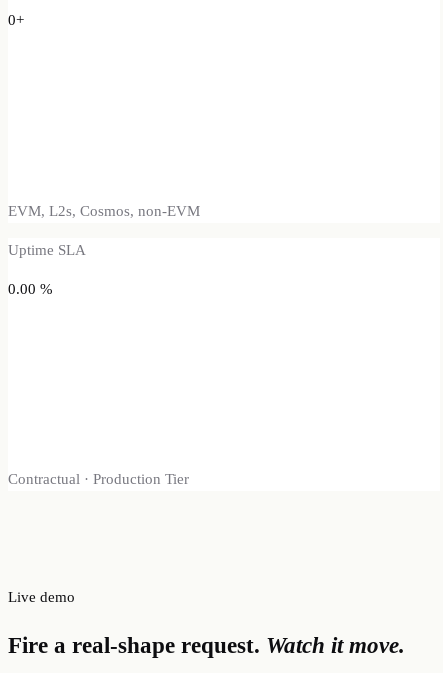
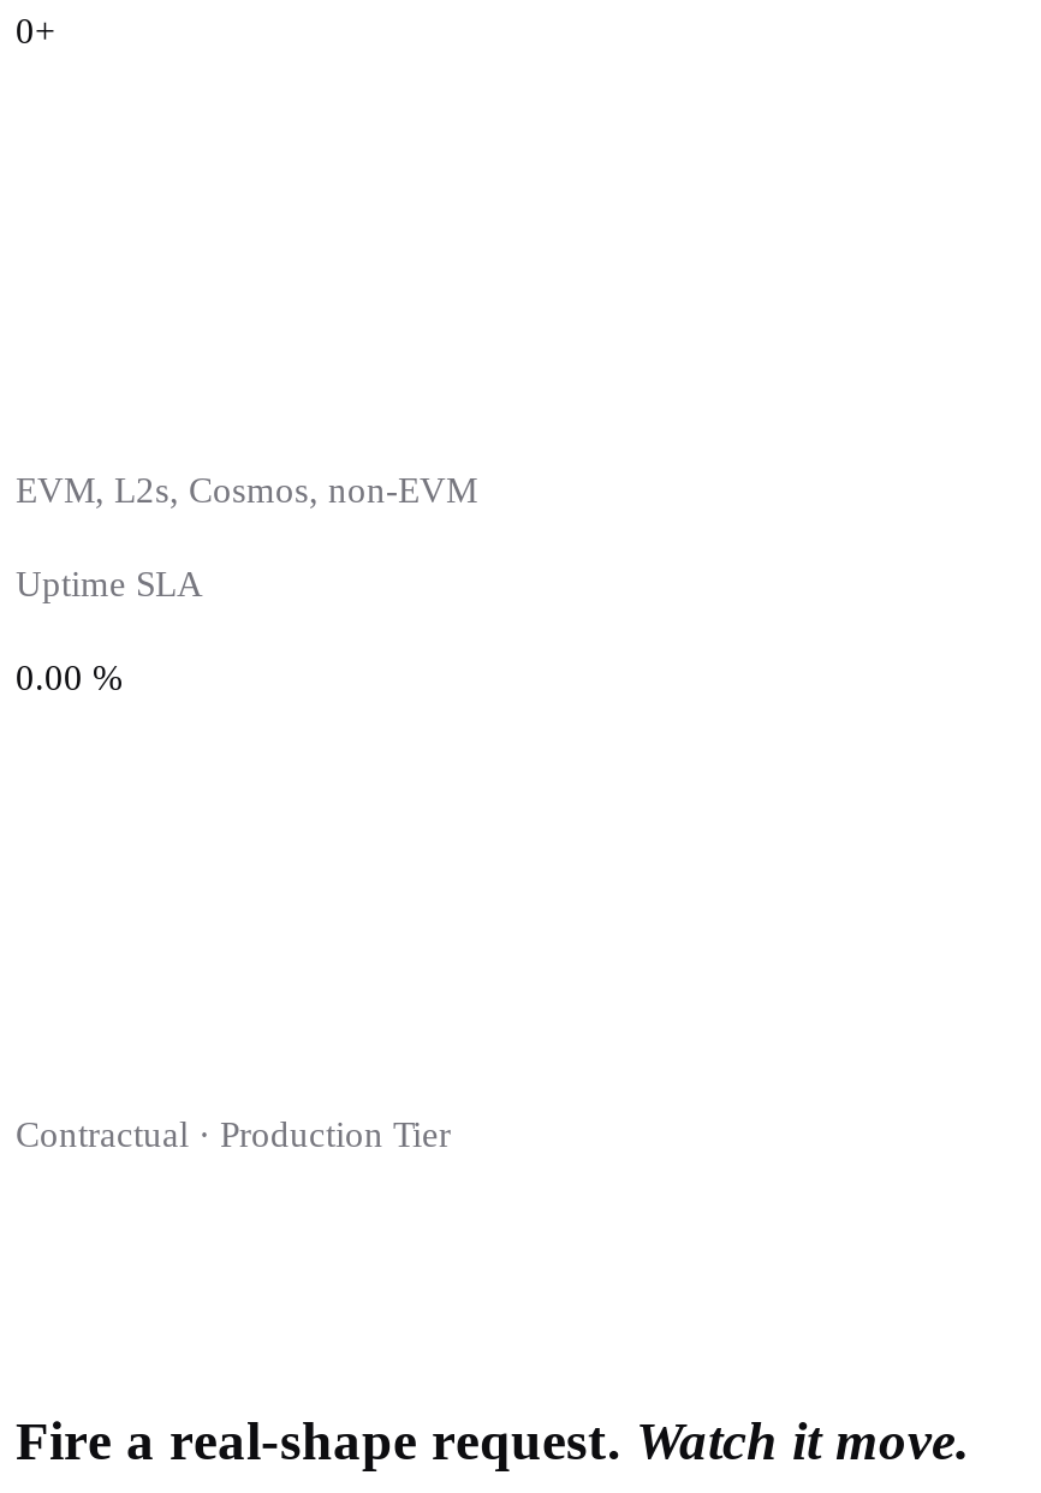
[8,589,75,605] Live demo -> none

